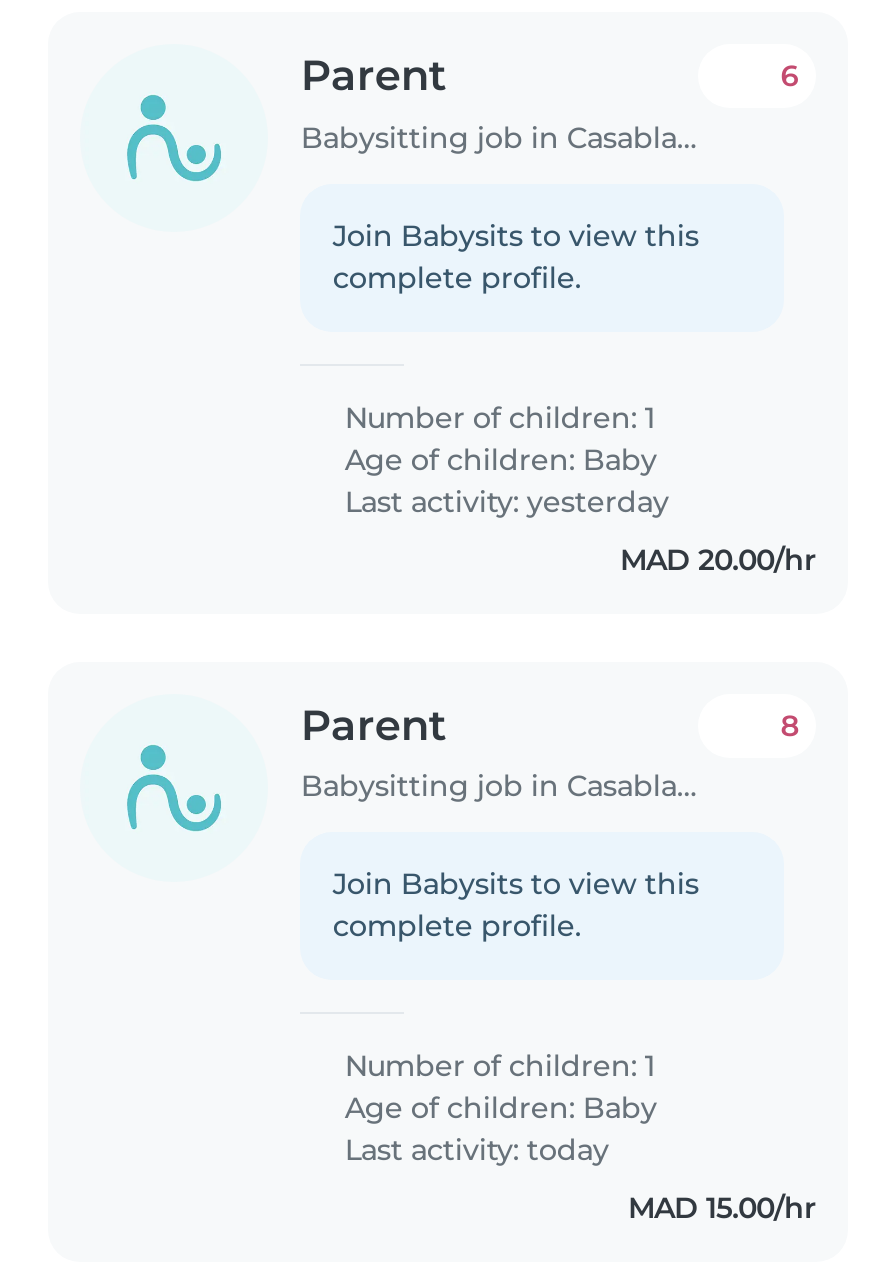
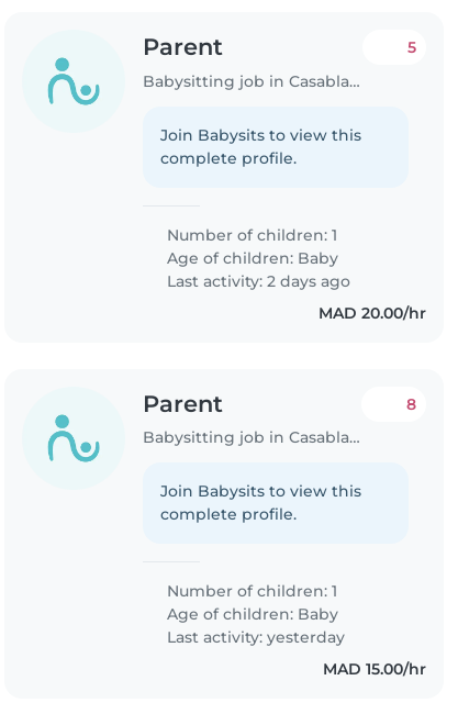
[780,58,798,94] 6 -> [408,37,416,57] 5
moved [337,483,669,519] -> [163,628,345,647]: Last activity: yesterday
none -> [163,271,351,291] Last activity: 2 days ago
[337,1133,609,1169] Last activity: today -> none

